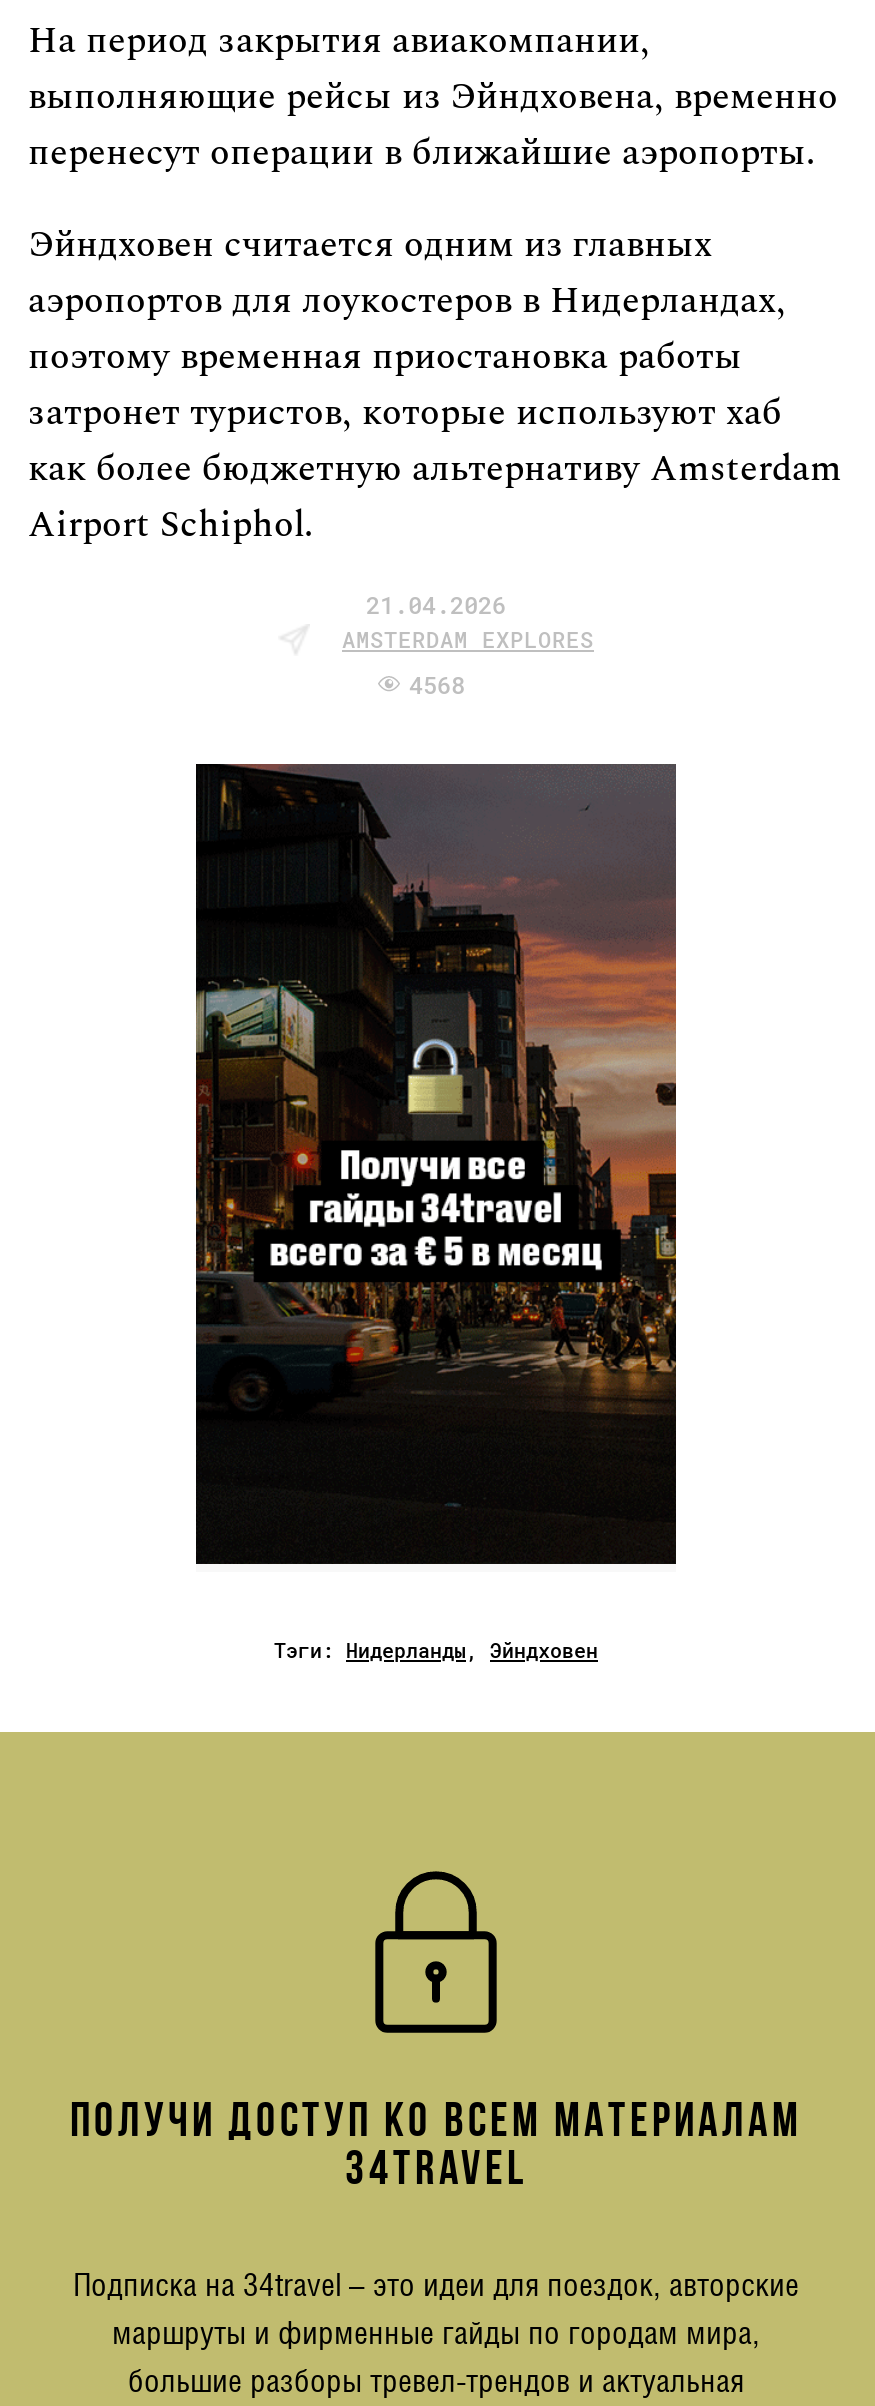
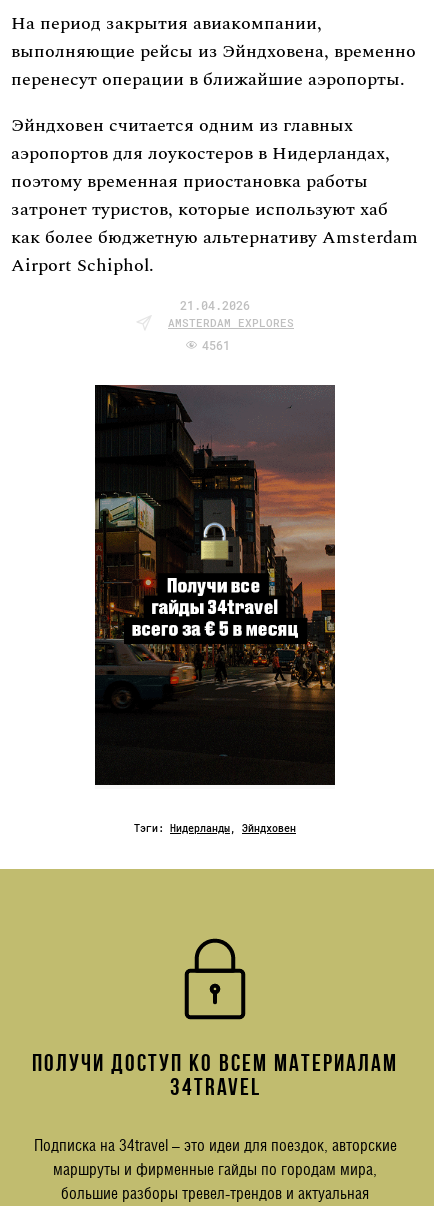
[409,668,465,700] 4568 -> [201,337,229,353] 4561

